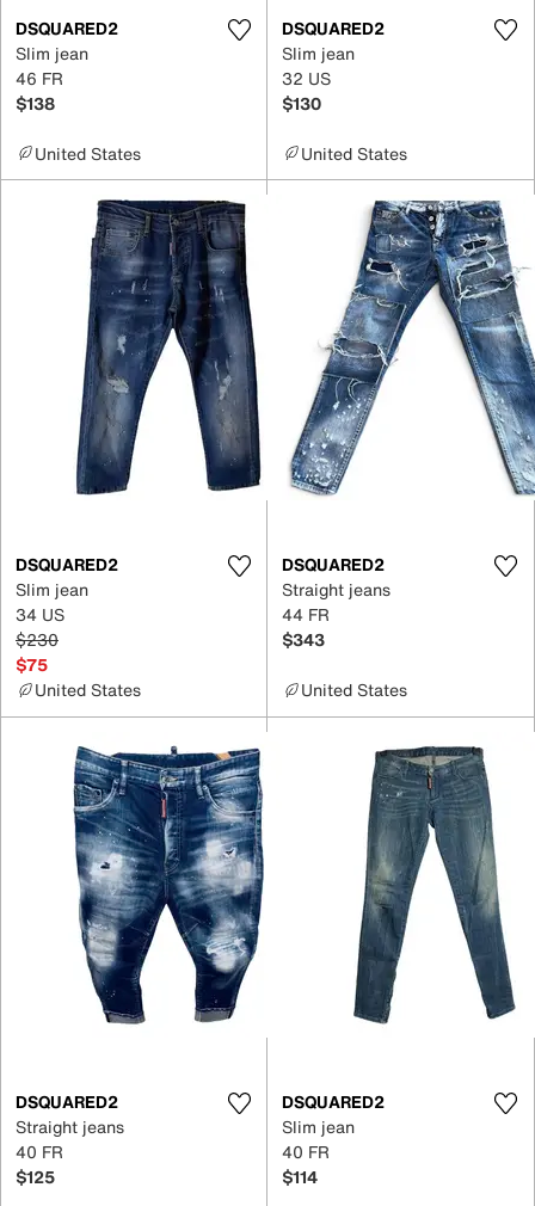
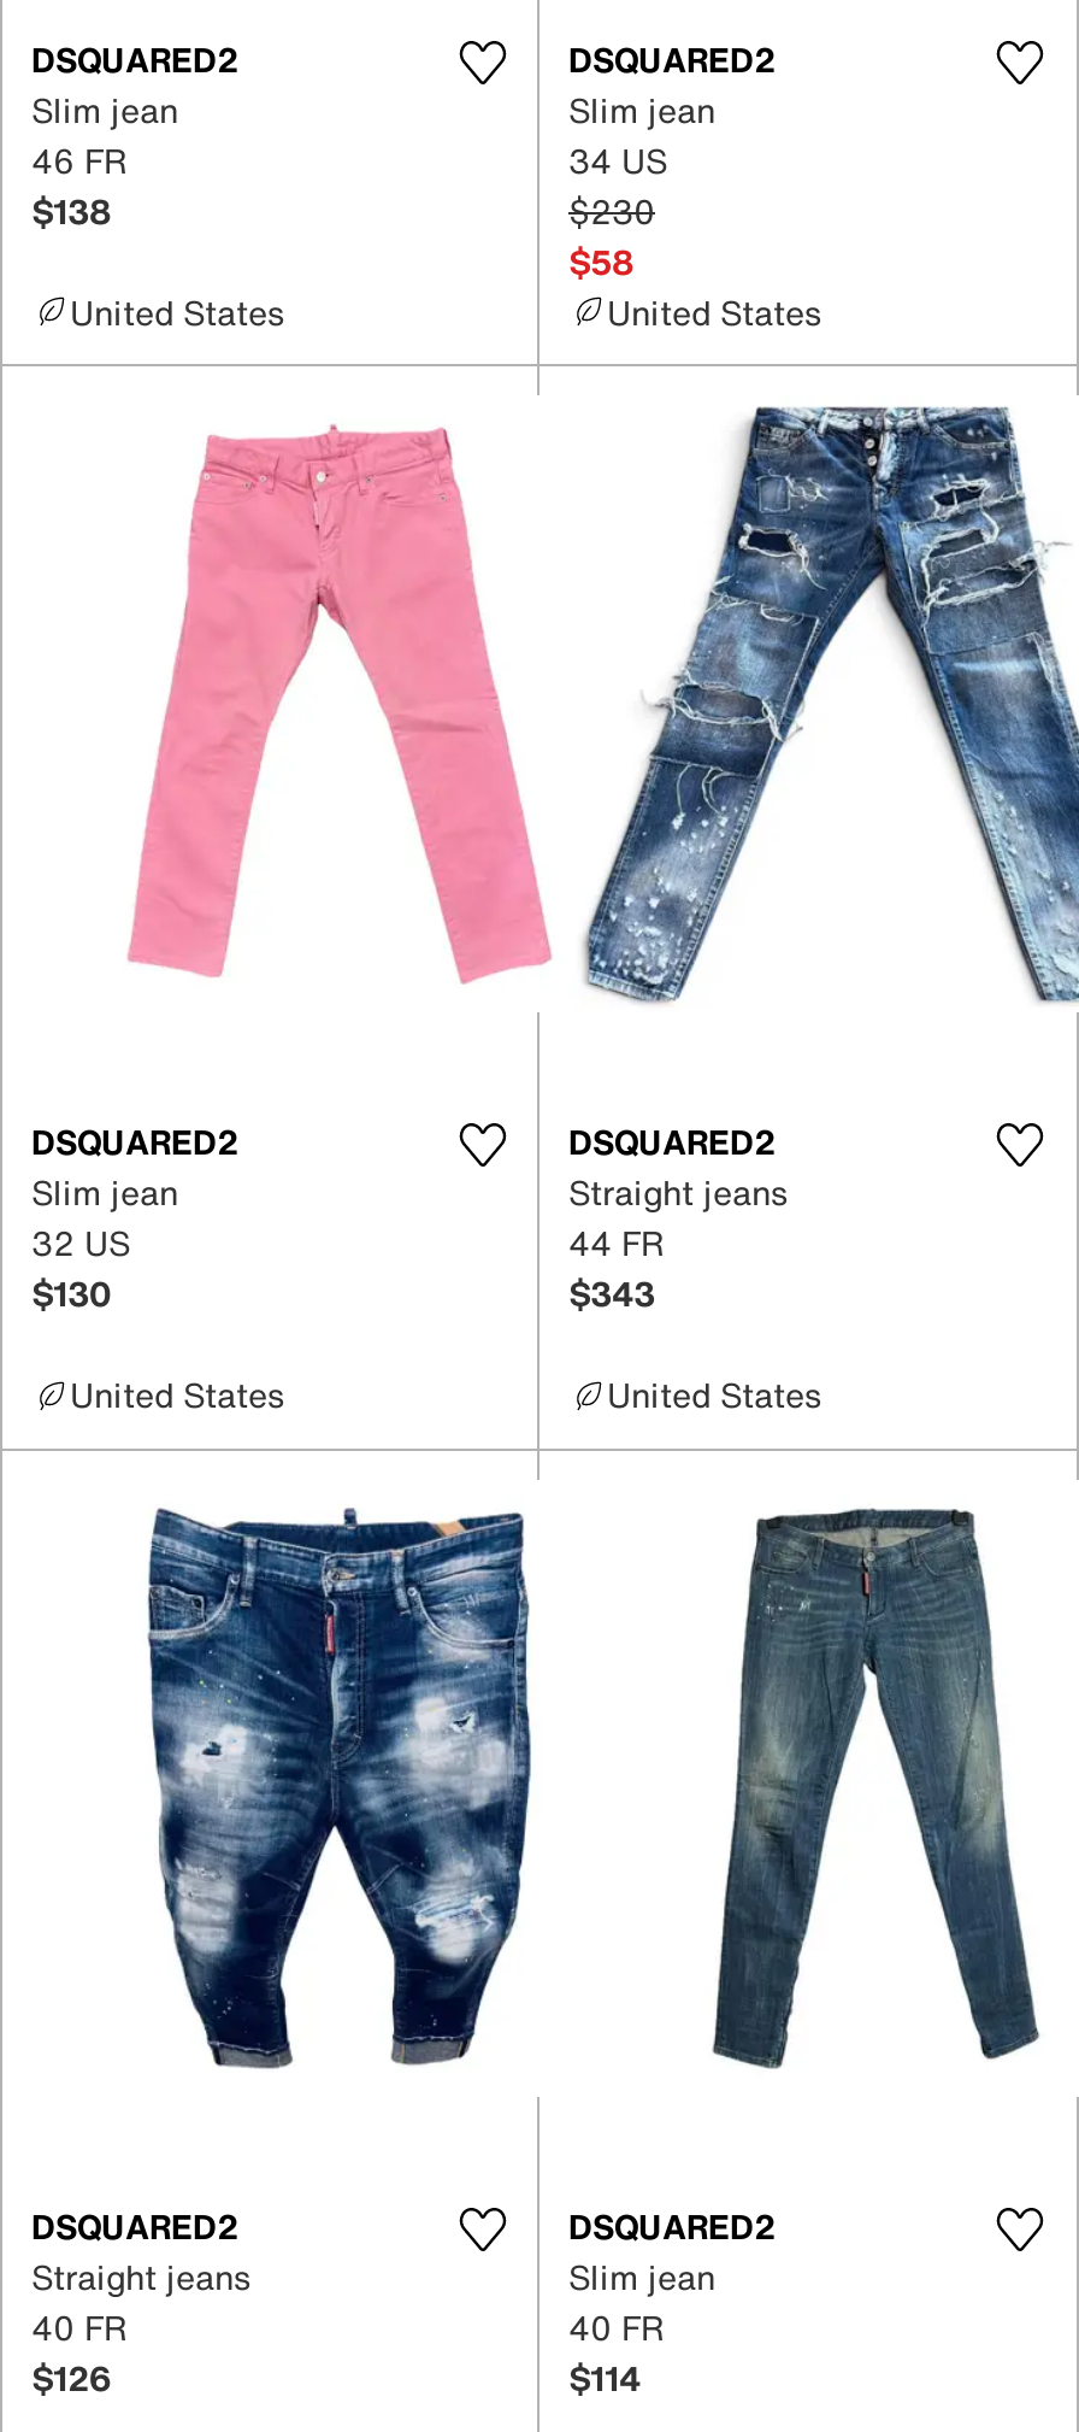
[282,65,336,115] 32 US | $130 -> [568,134,677,286] 34 US | $230 | $58
[64,198,272,497] [image] -> [125,405,554,1000] [image]
[16,602,69,677] 34 US | $230 | $75 -> [31,1217,140,1318] 32 US | $130
[16,1164,55,1189] $125 -> [31,2351,111,2402] $126

